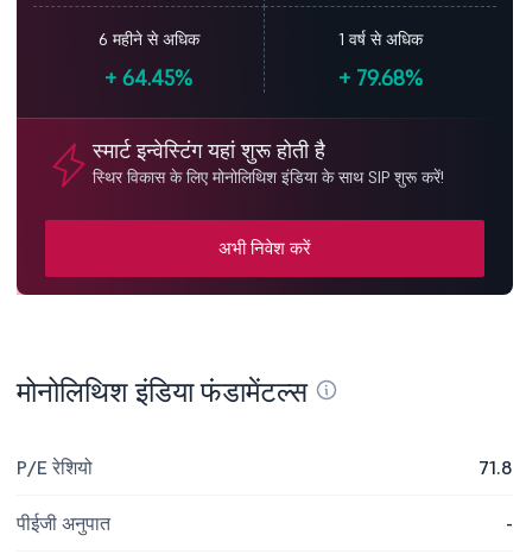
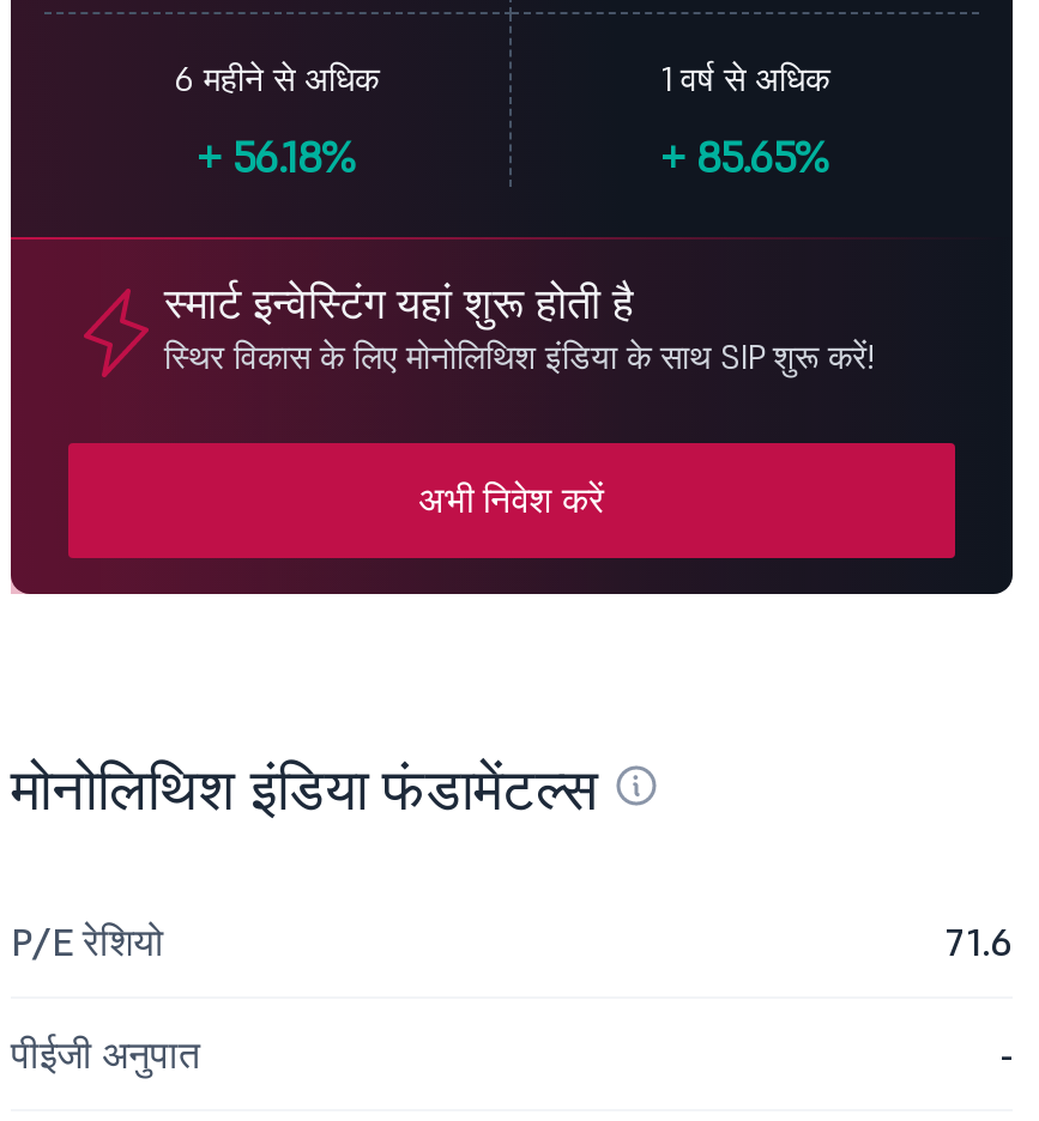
[104,64,192,92] + 64.45% -> [197,129,357,184] + 56.18%
[338,64,423,92] + 79.68% -> [660,129,830,184] + 85.65%
[479,455,513,479] 71.8 -> [946,917,1013,965] 71.6

